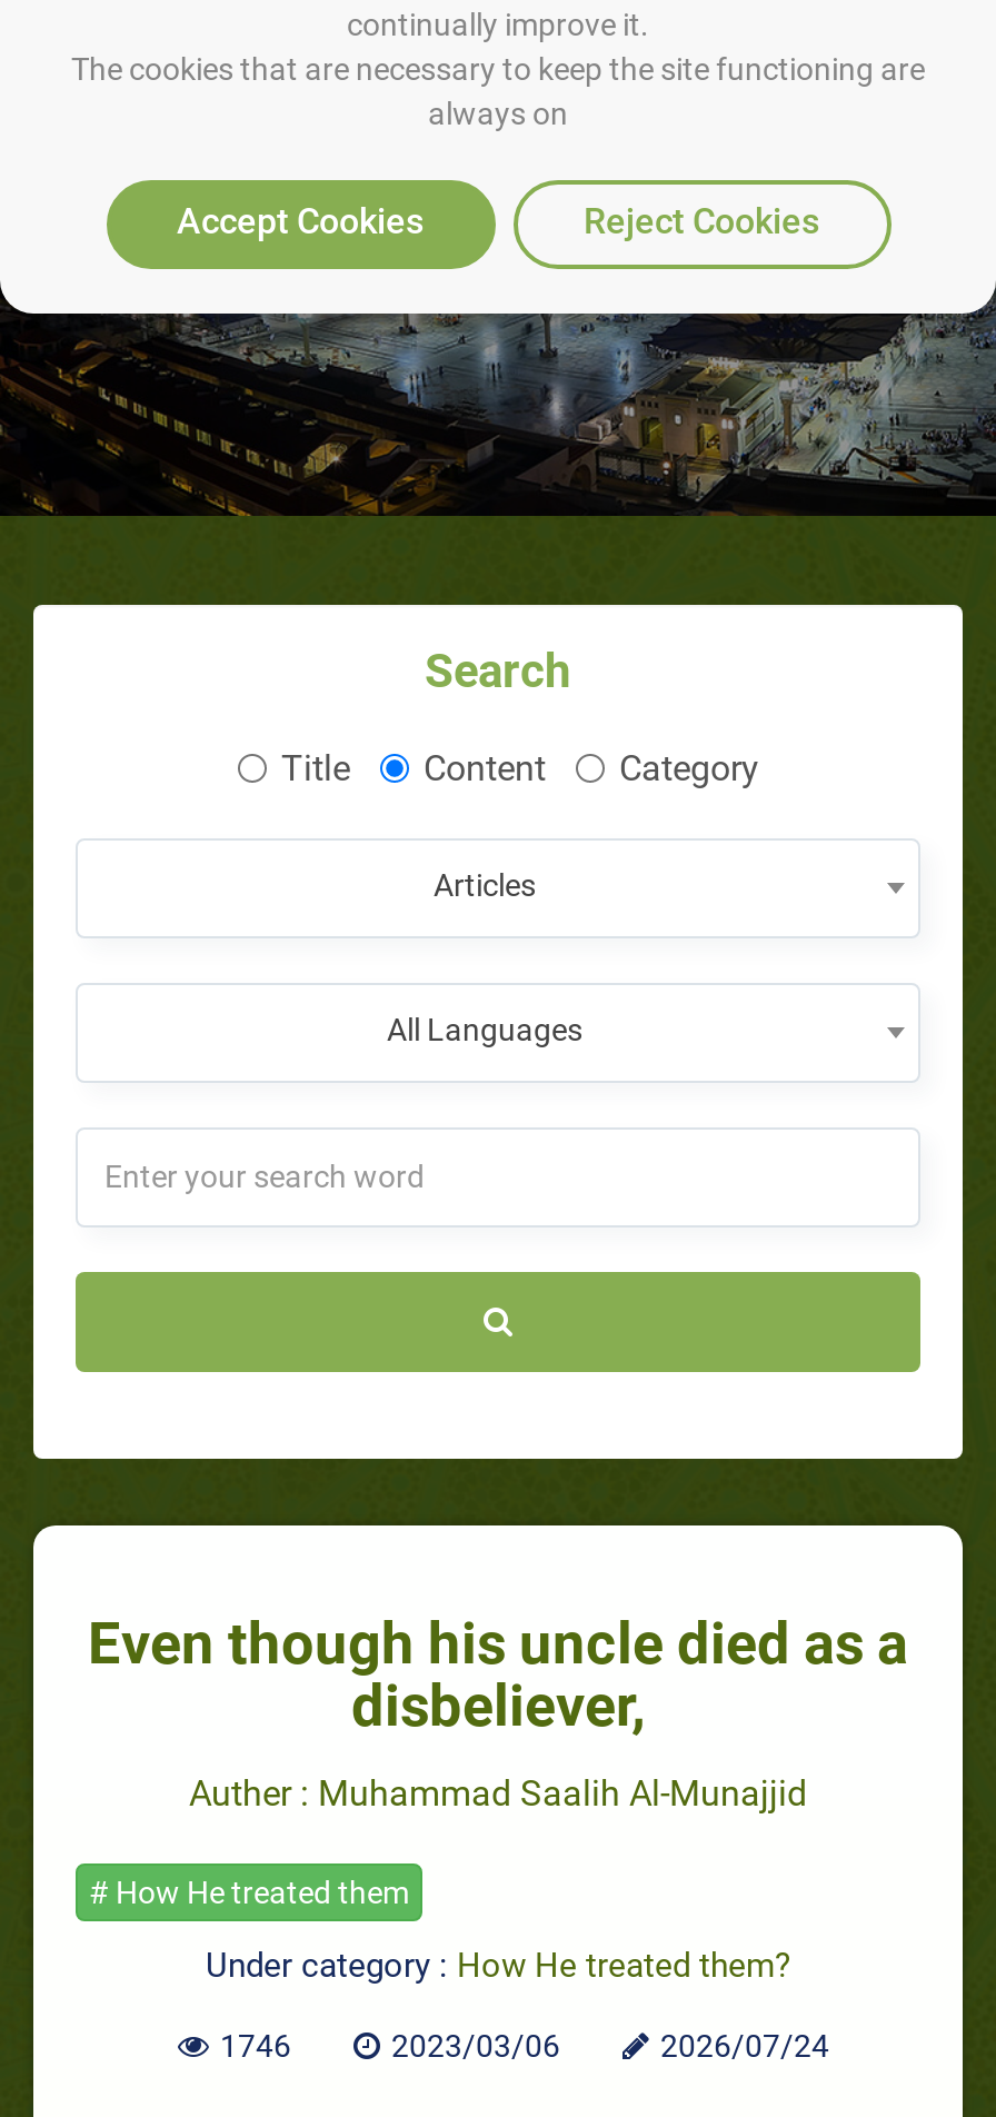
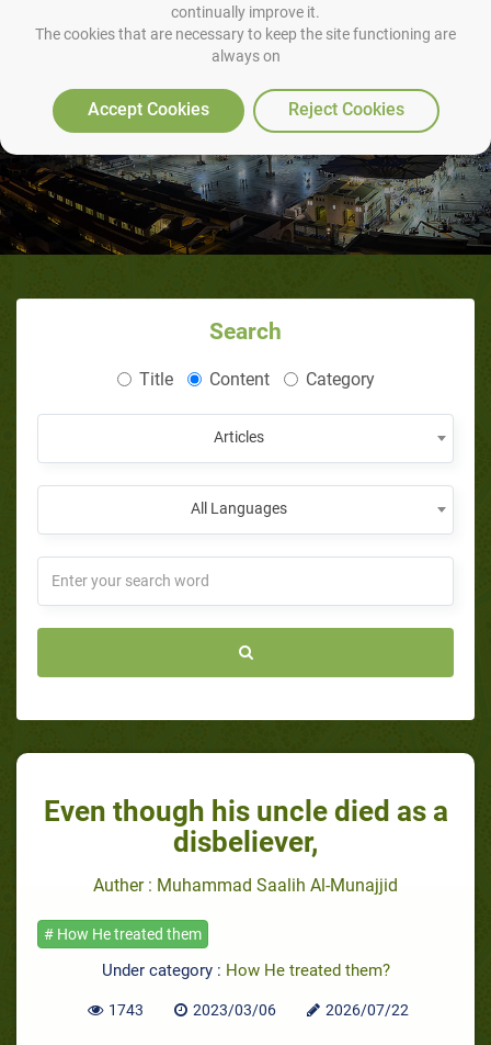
[220,2027,291,2063] 1746 -> [109,1001,144,1018] 1743
[660,2027,829,2063] 2026/07/24 -> [326,1001,409,1018] 2026/07/22

